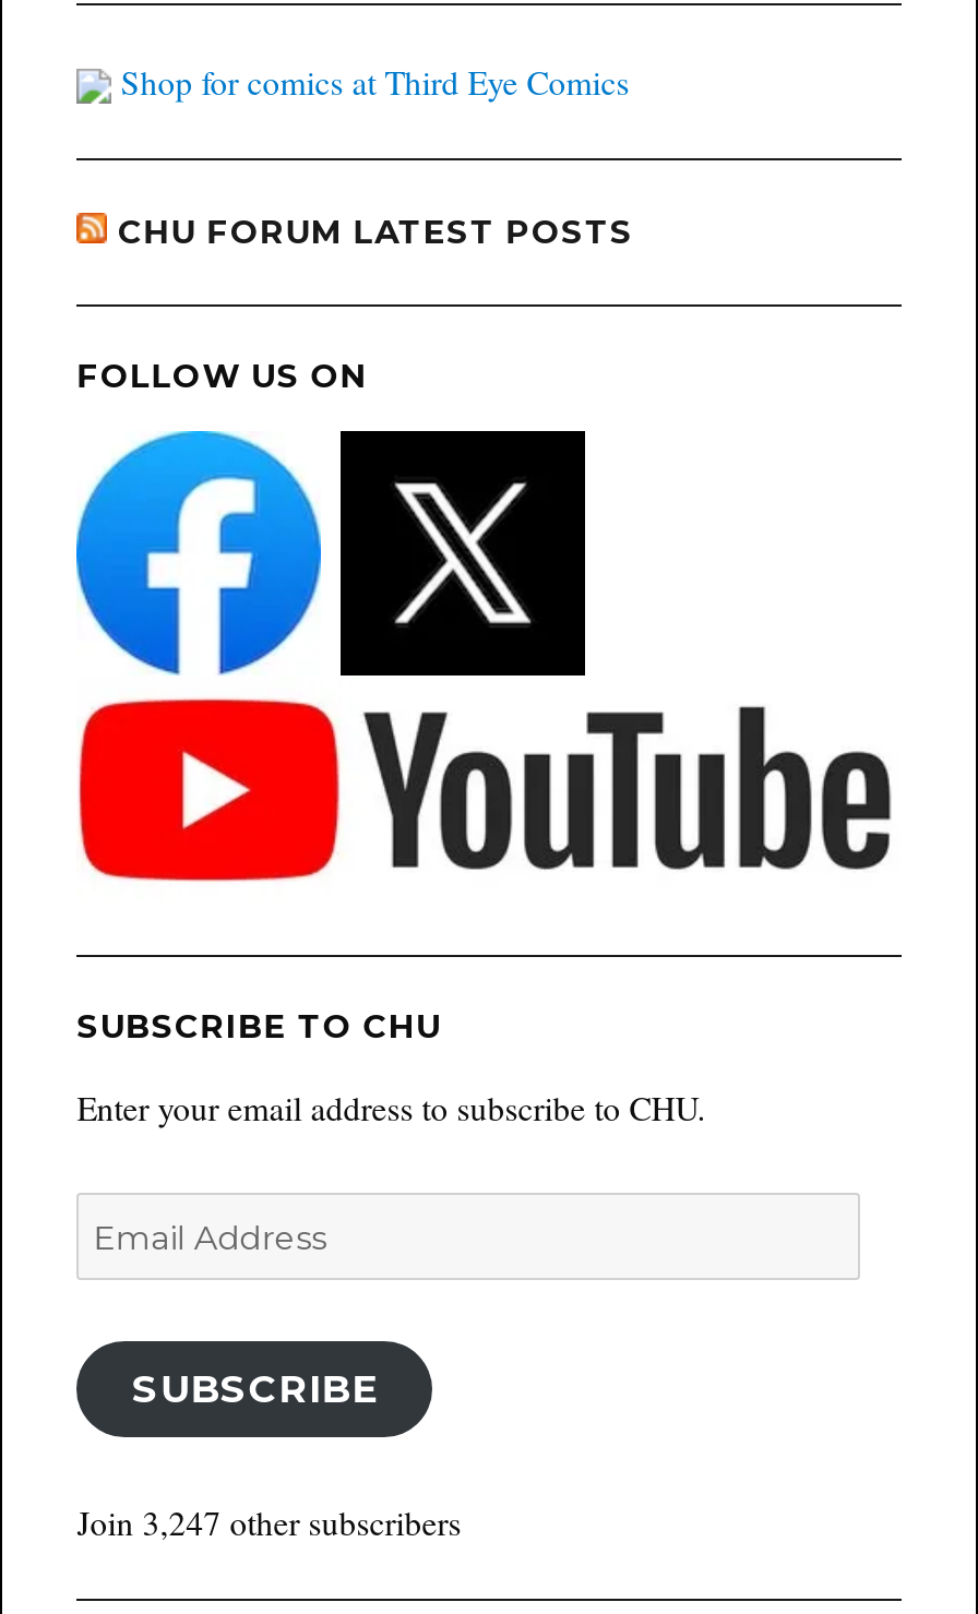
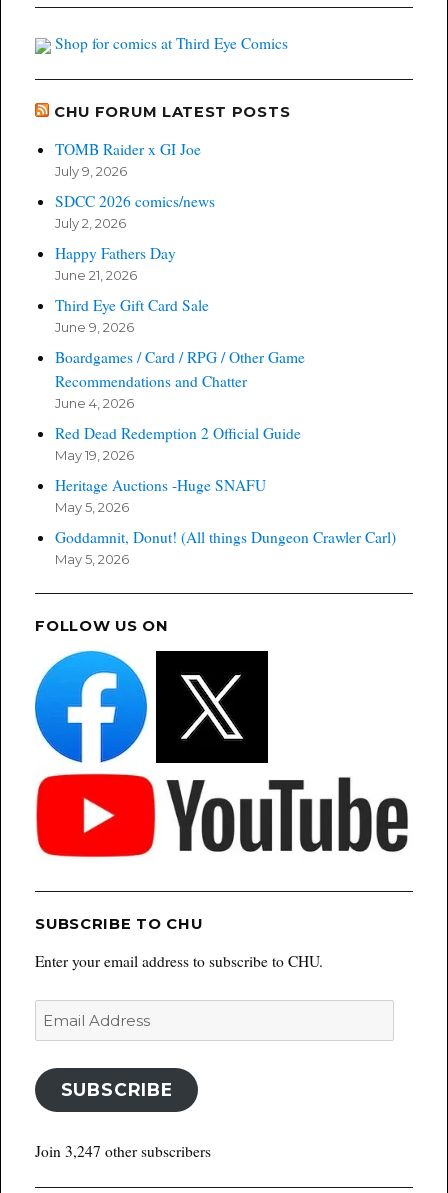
none -> [55,139,396,567] TOMB Raider x GI Joe | July 9, 2026 | SDCC 2026 comics/news | July 2, 2026 | Happy Fathers Day | June 21, 2026 | Third Eye Gift Card Sale | June 9, 2026 | Boardgames / Card / RPG / Other Game | Recommendations and Chatter | June 4, 2026 | Red Dead Redemption 2 Official Guide | May 19, 2026 | Heritage Auctions -Huge SNAFU | May 5, 2026 | Goddamnit, Donut! (All things Dungeon Crawler Carl) | May 5, 2026

